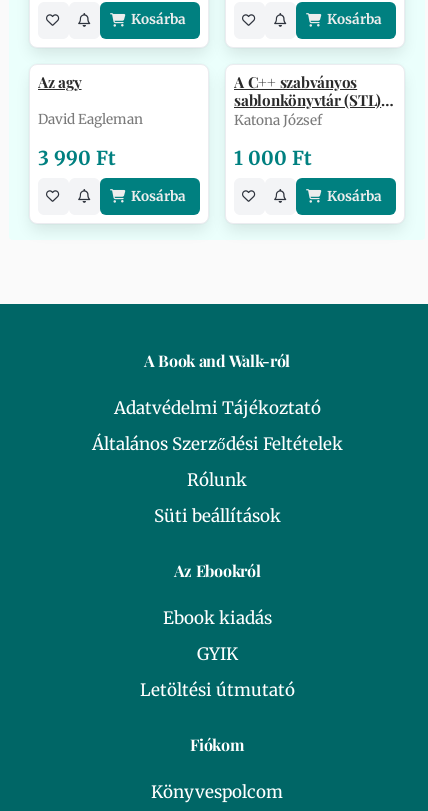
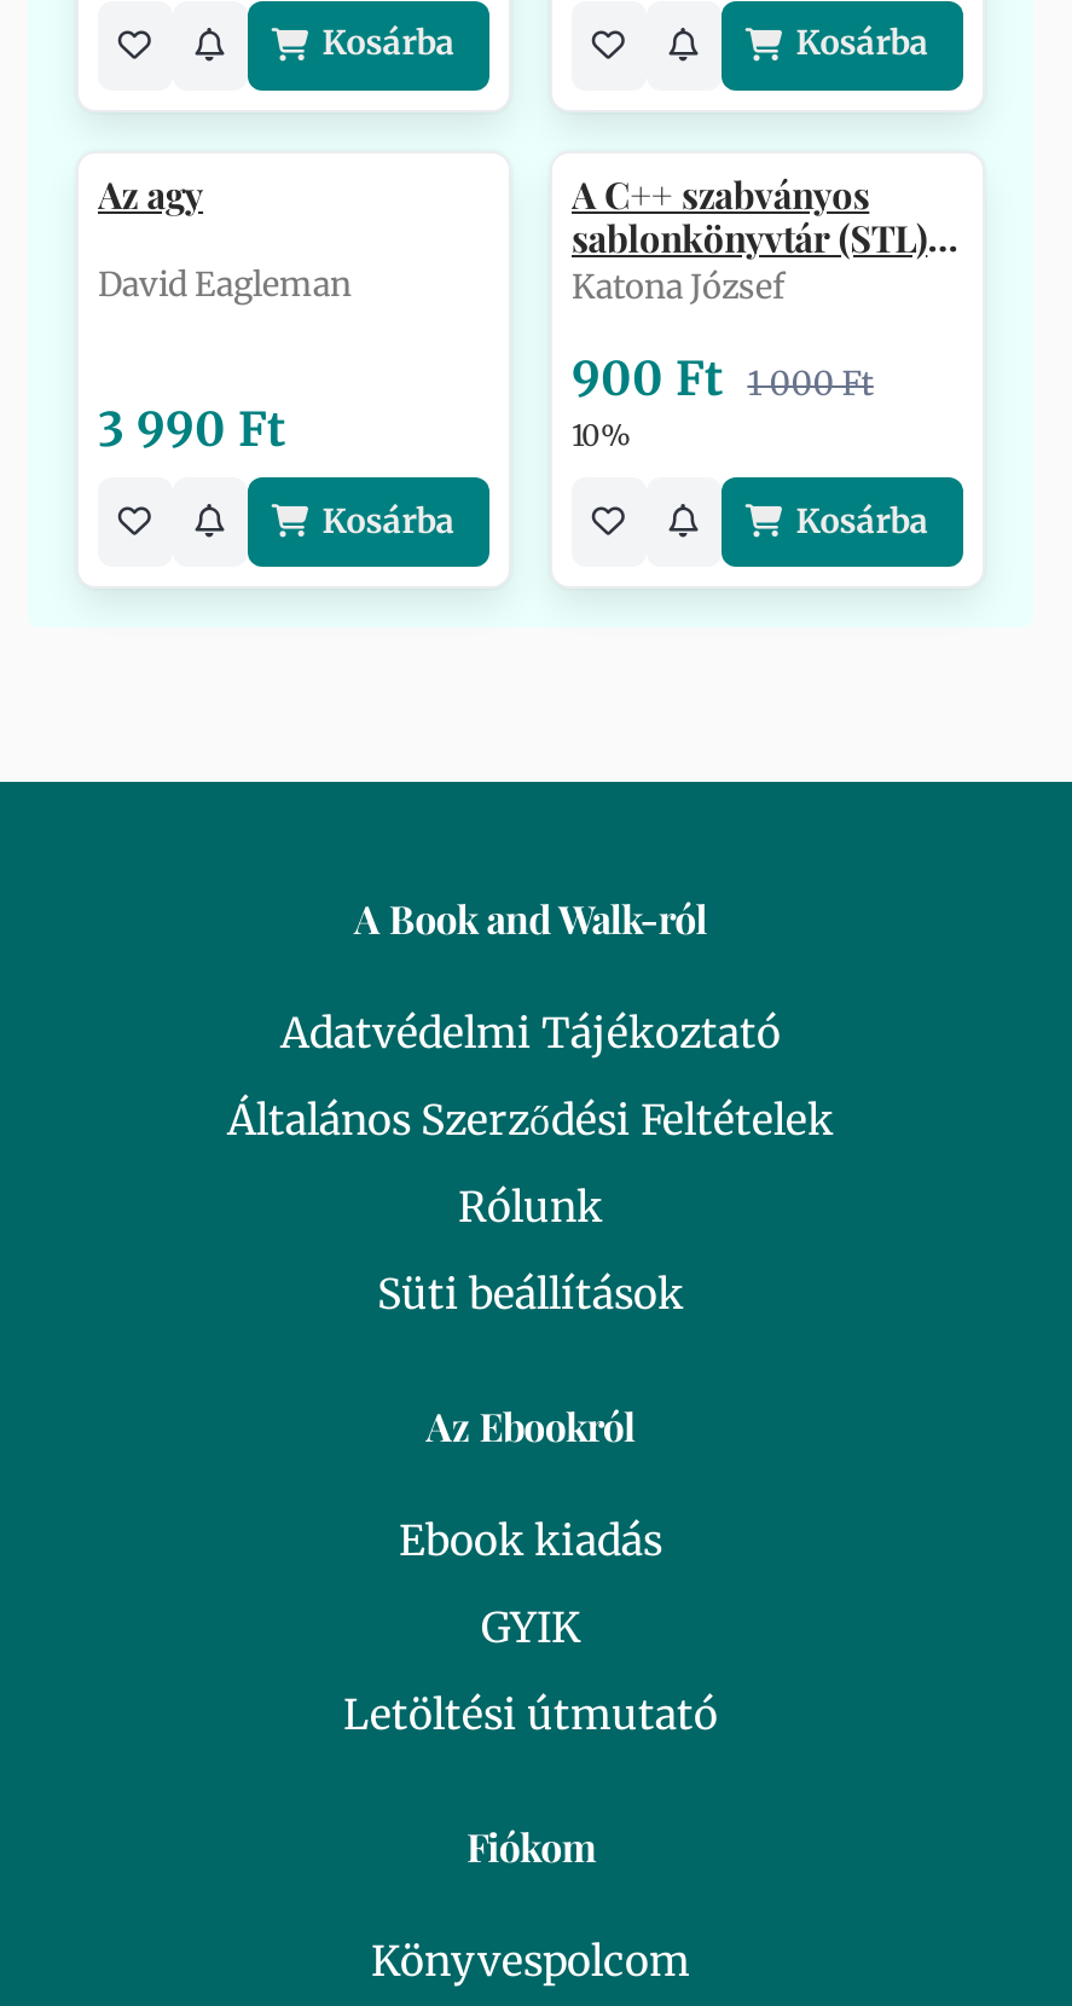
[234,146,312,170] 1 000 Ft -> [572,350,873,454] 900 Ft 1 000 Ft | 10%

